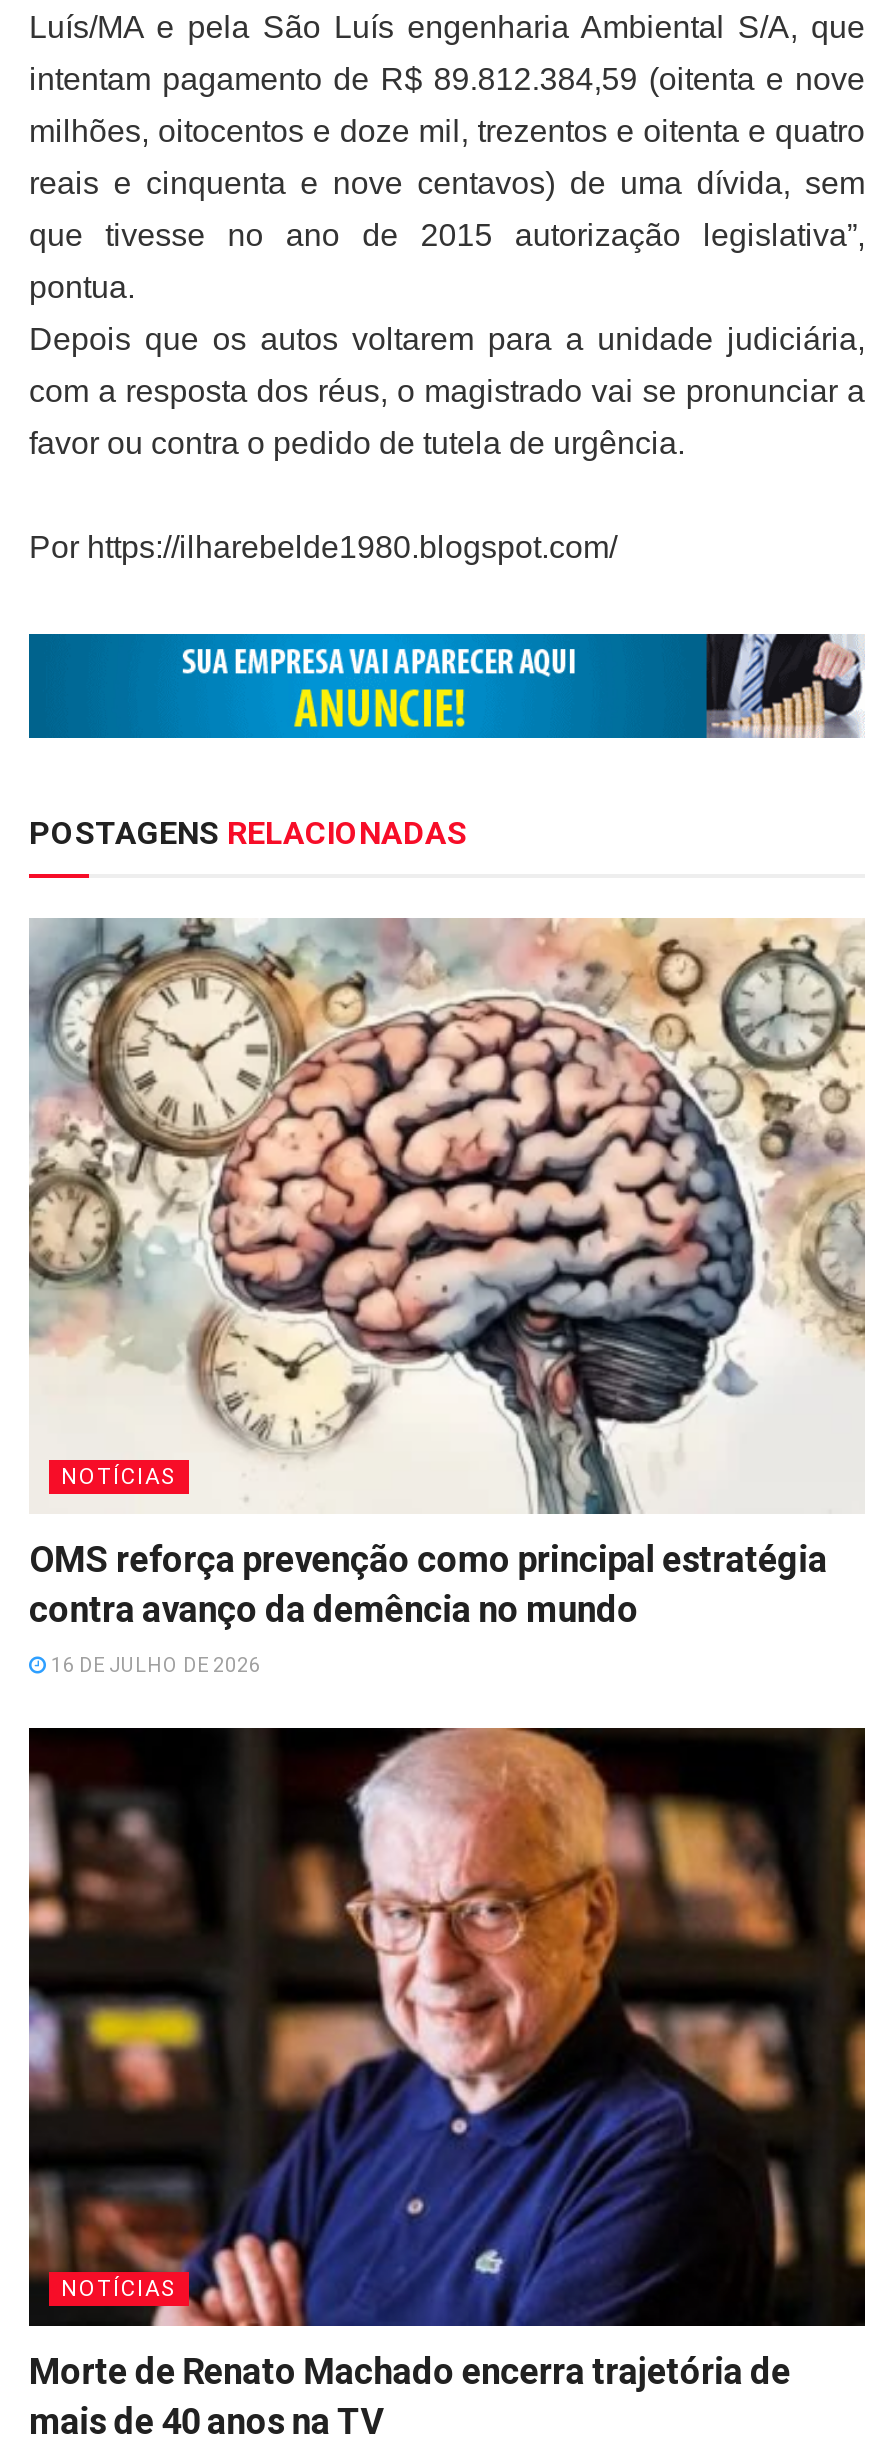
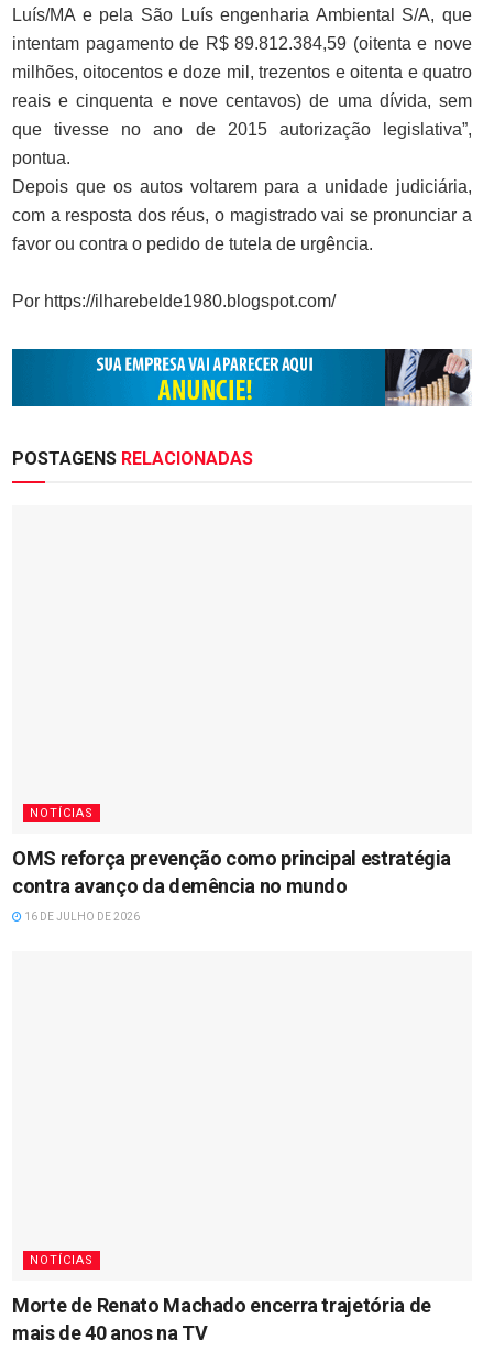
[27,916,867,1516] [image] -> none
[27,1726,867,2328] [image] -> none

